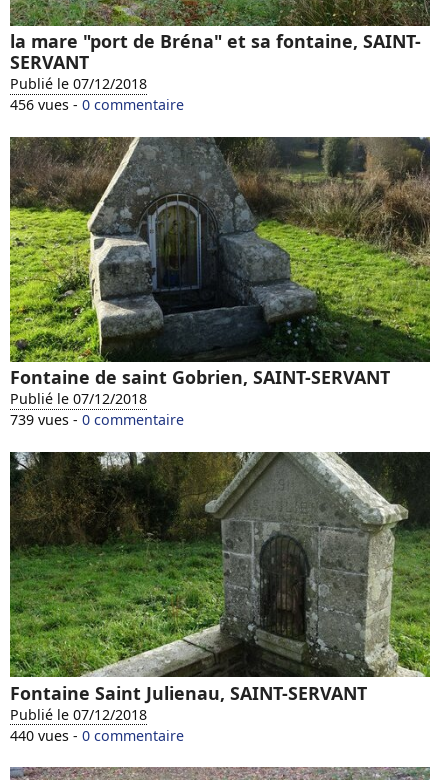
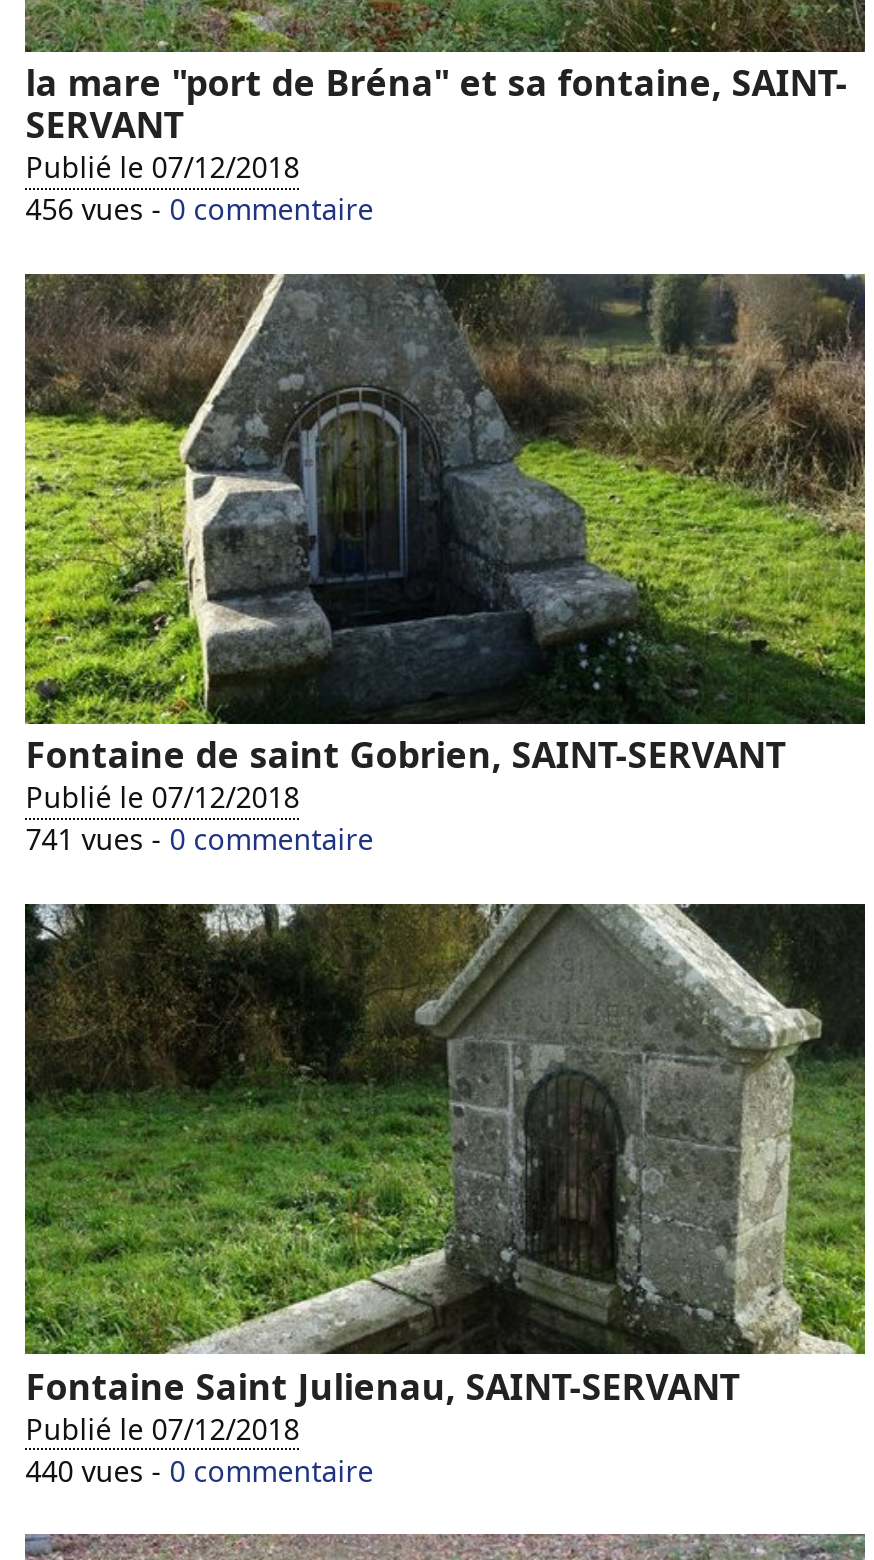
[10,410,184,429] 739 vues -0 commentaire -> [25,821,373,859] 741 vues -0 commentaire

